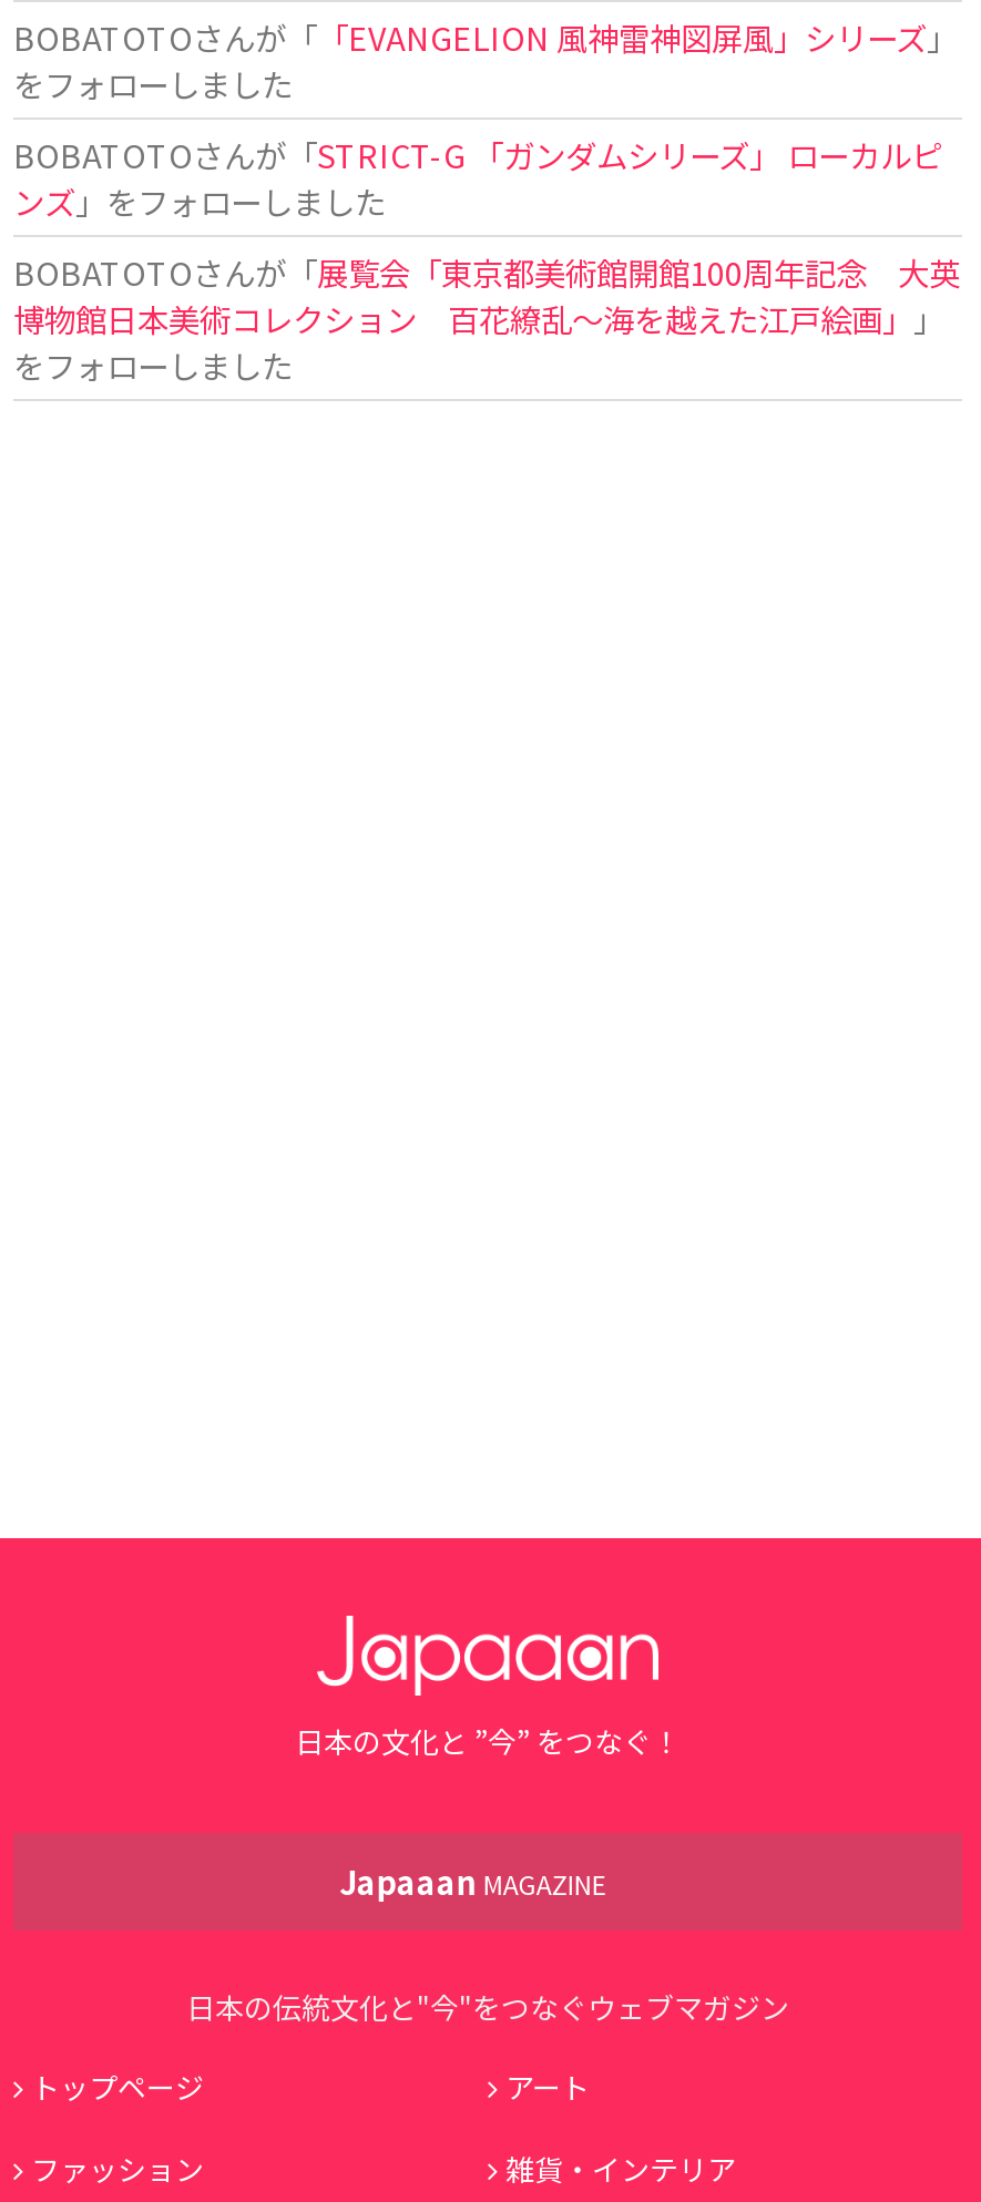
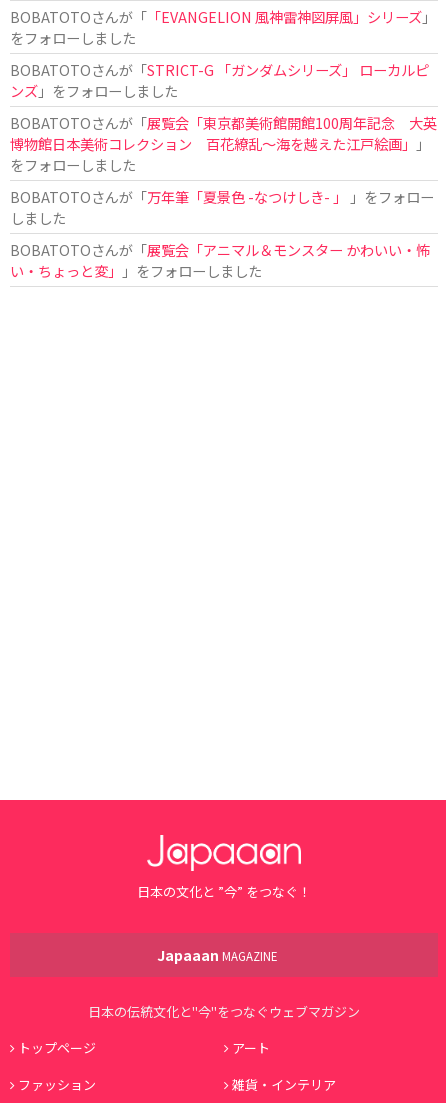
none -> [10,186,434,281] BOBATOTOさんが「万年筆「夏景色 -なつけしき- 」」をフォロー | しました | BOBATOTOさんが「展覧会「アニマル＆モンスター かわいい・怖 | い・ちょっと変」」をフォローしました

